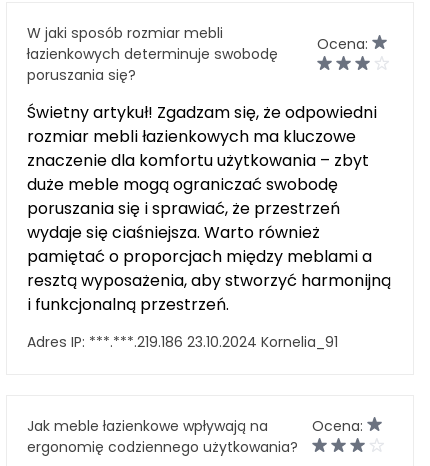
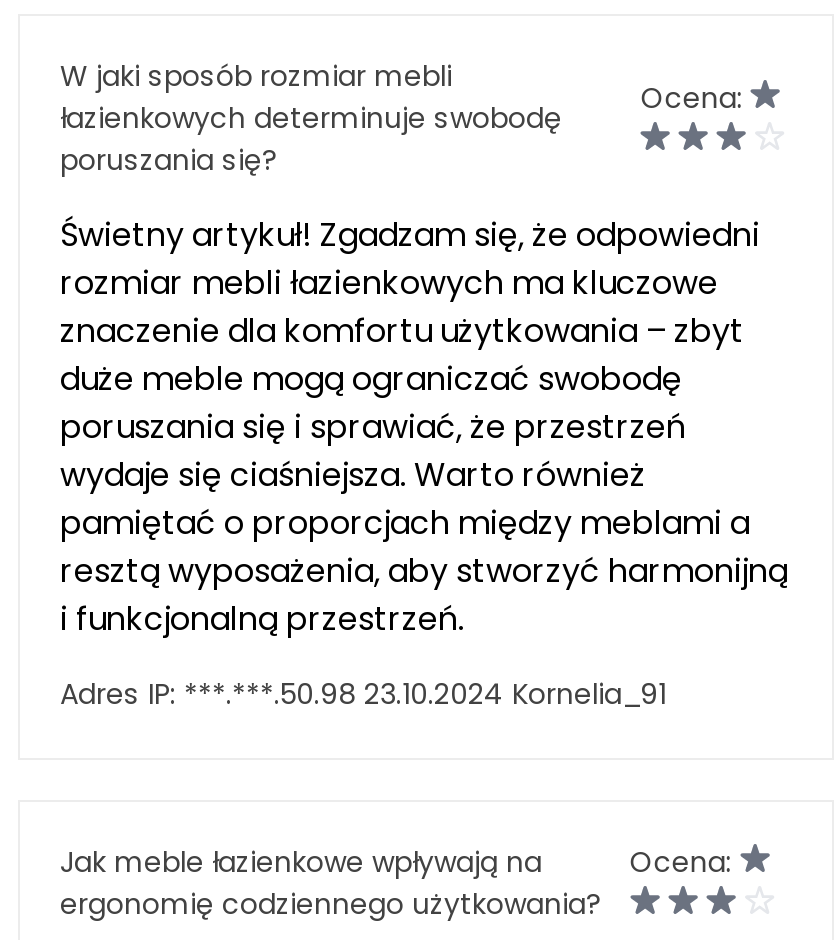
[27,332,338,352] Adres IP: ***.***.219.186 23.10.2024 Kornelia_91 -> [60,674,666,714] Adres IP: ***.***.50.98 23.10.2024 Kornelia_91

